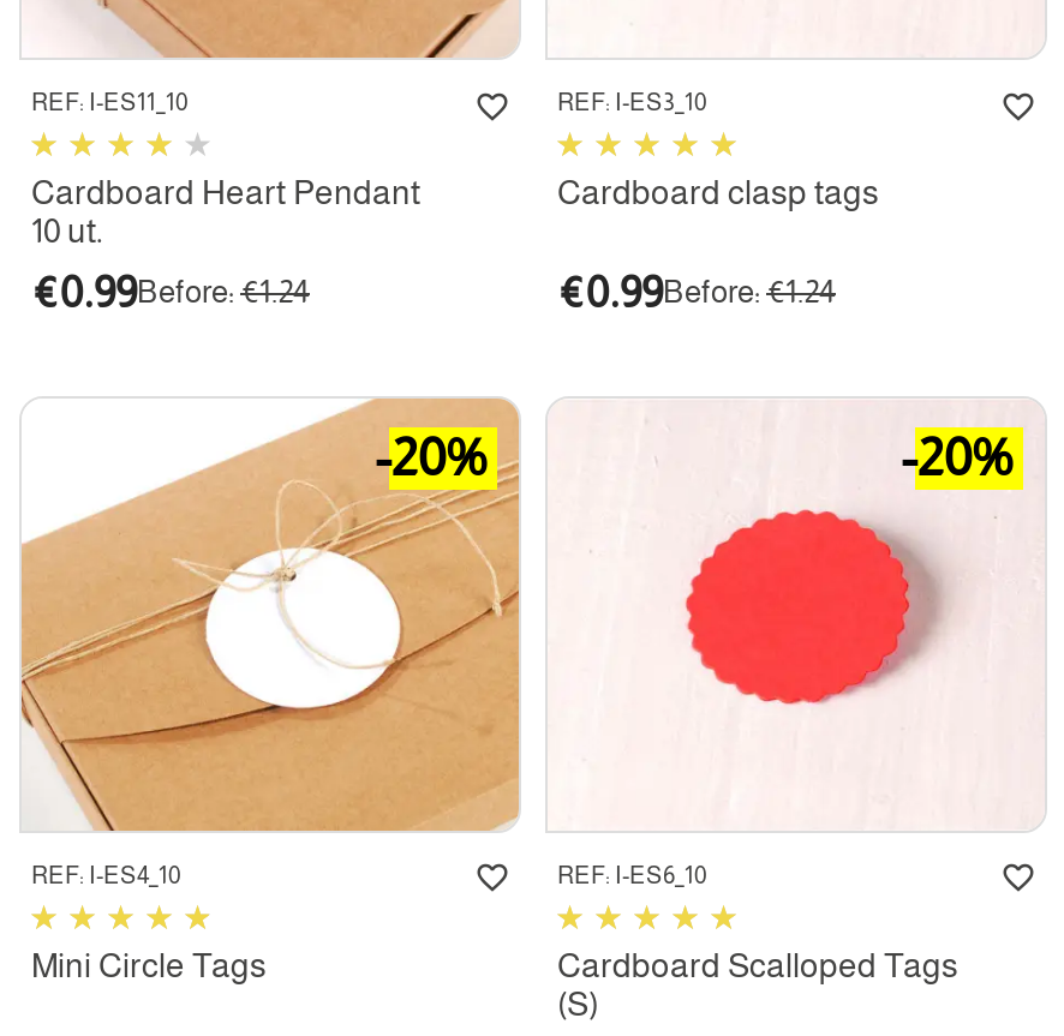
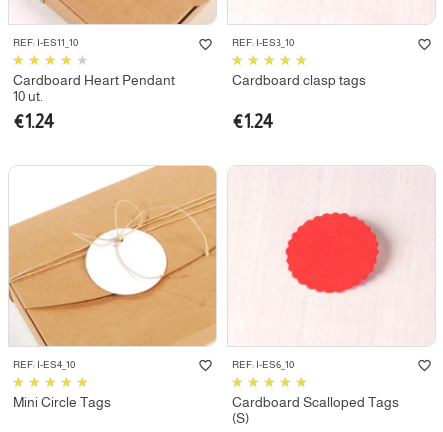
[31,270,310,318] €0.99Before:€1.24 -> [13,112,54,132] €1.24
[557,270,836,318] €0.99Before:€1.24 -> [232,112,273,132] €1.24
[375,428,485,488] -20% -> none
[901,428,1011,488] -20% -> none

